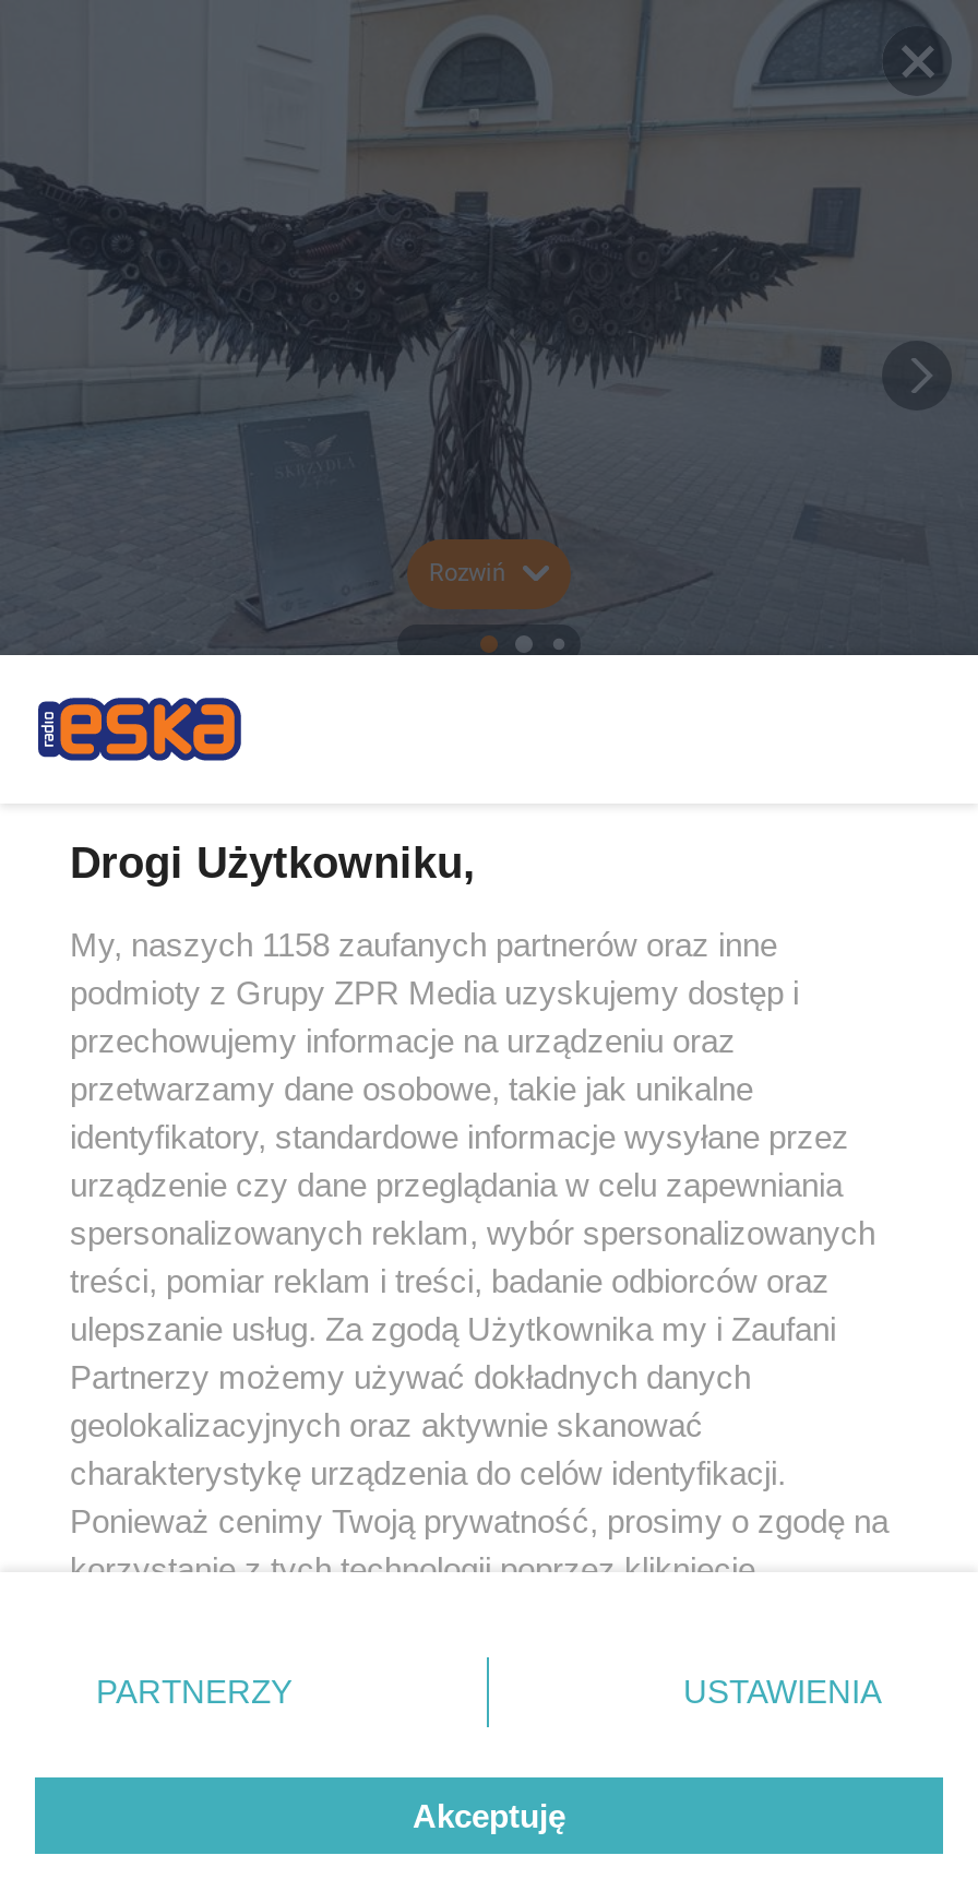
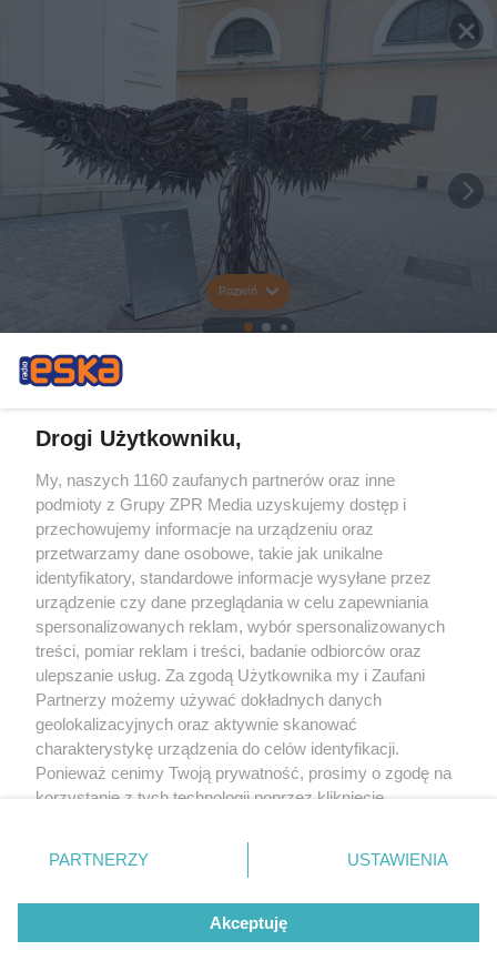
[70,926,777,963] My, naszych 1158 zaufanych partnerów oraz inne -> [35,471,395,489] My, naszych 1160 zaufanych partnerów oraz inne

